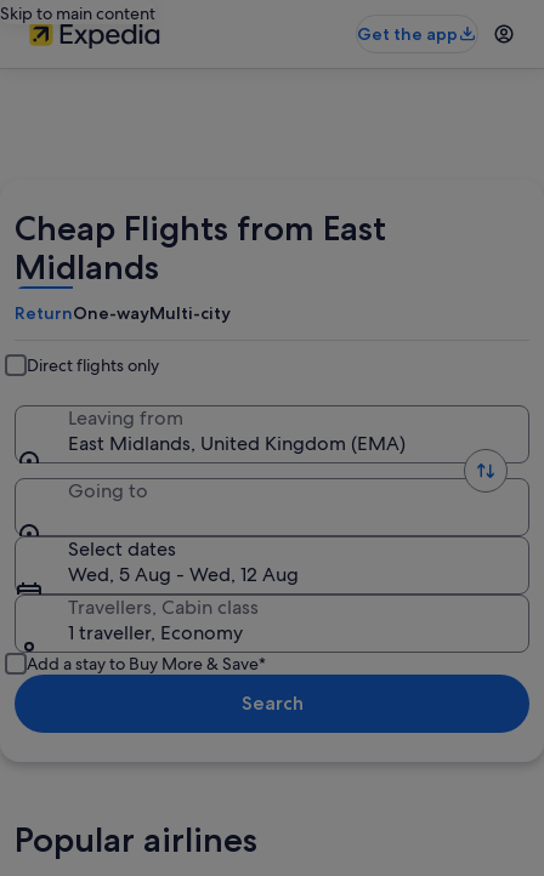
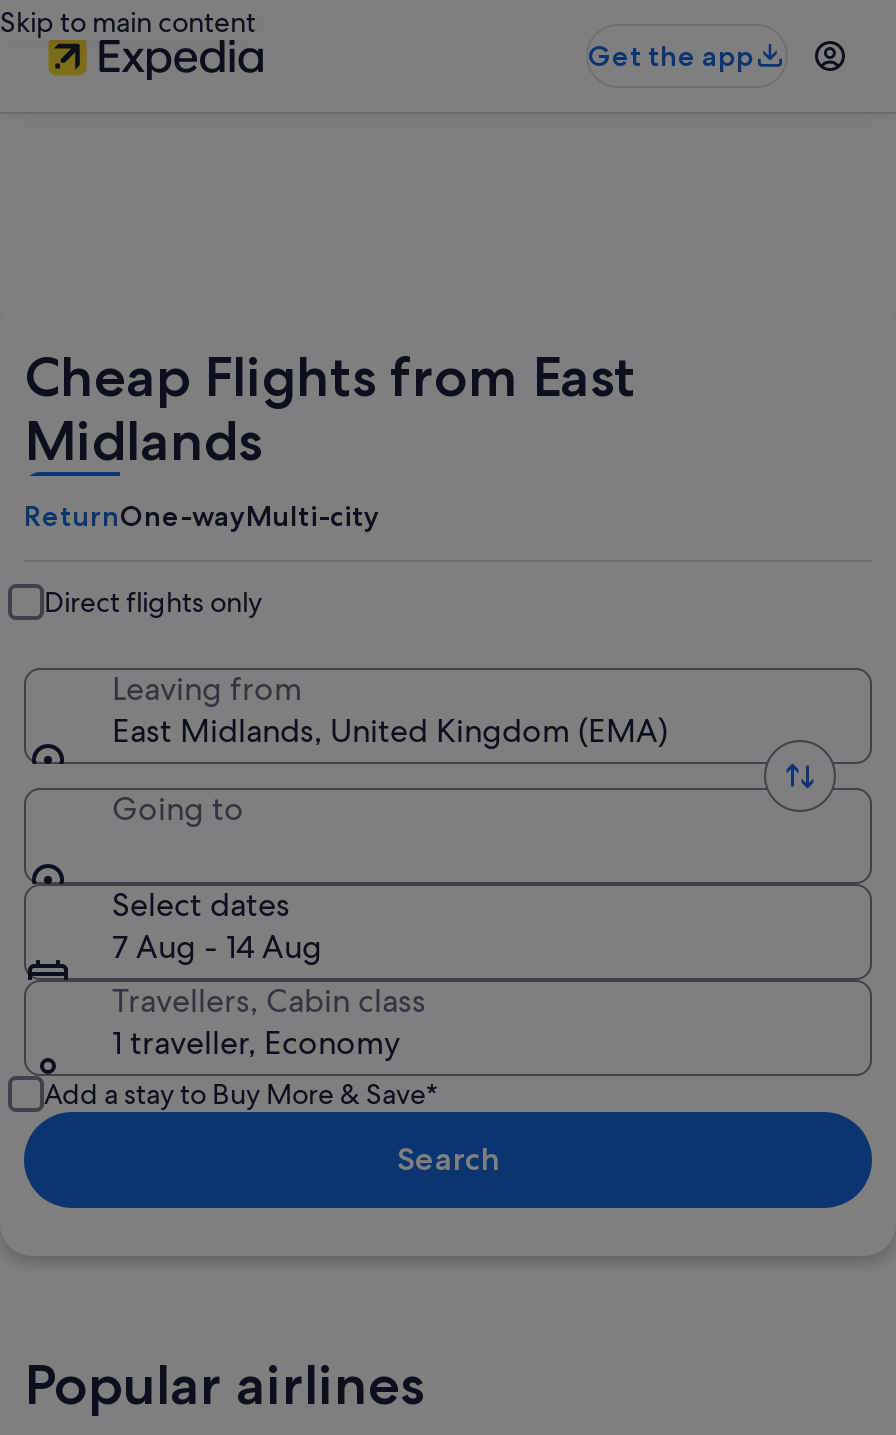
[68,562,299,587] Wed, 5 Aug - Wed, 12 Aug -> [112,926,322,968] 7 Aug - 14 Aug

